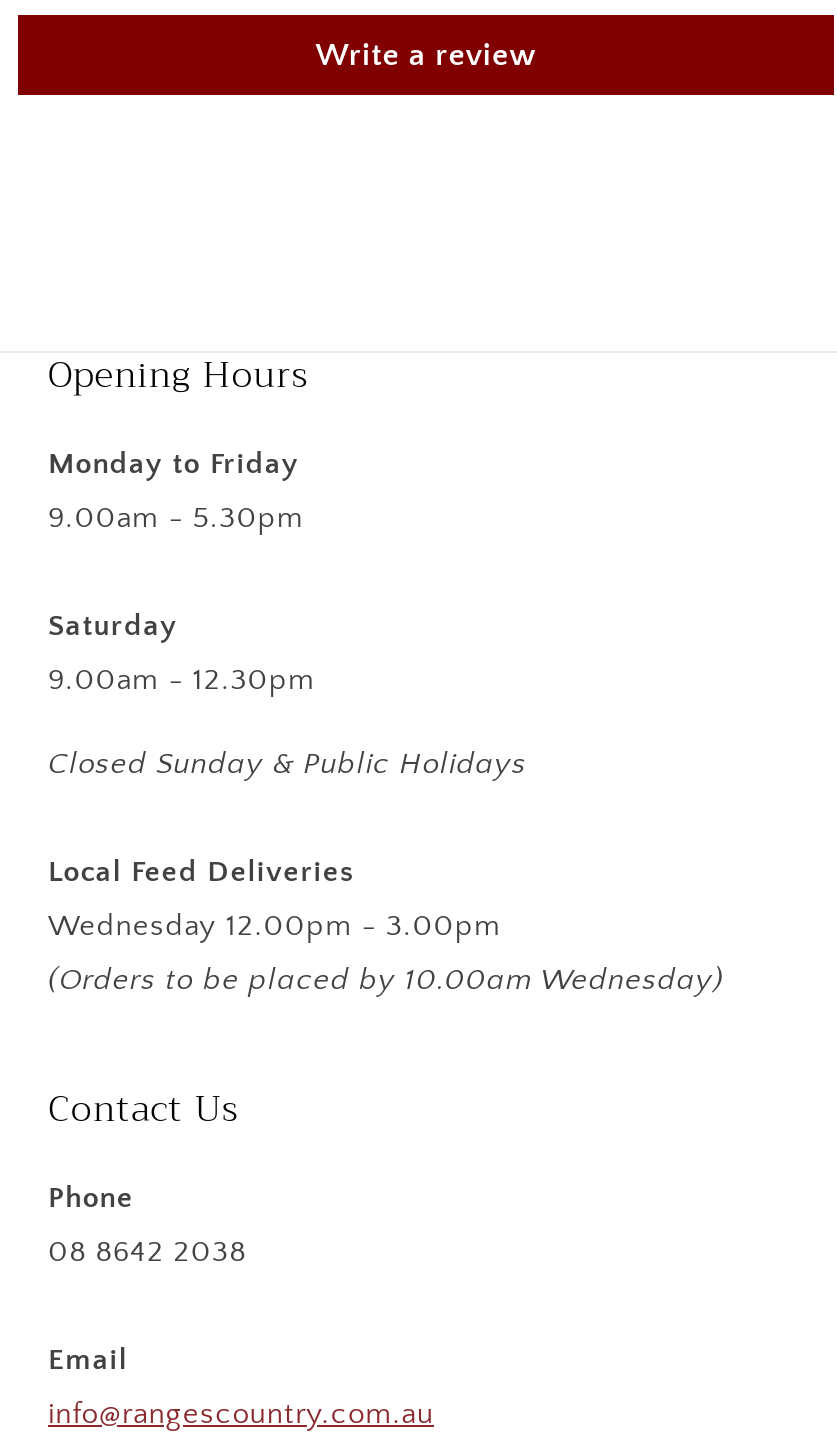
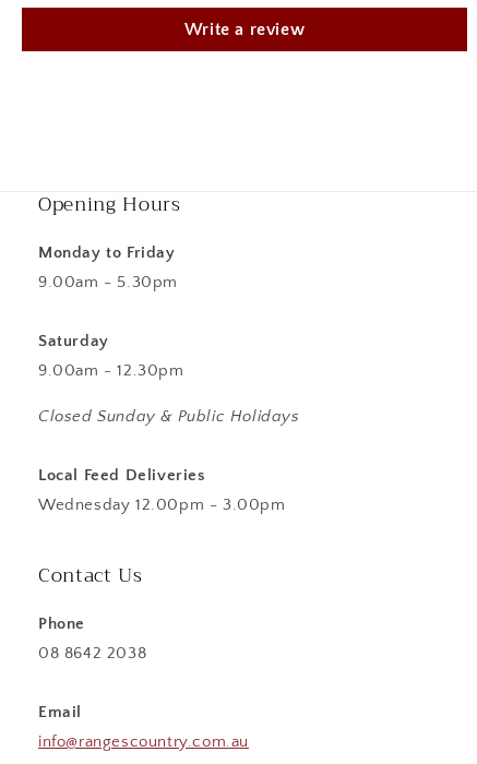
[48,963,724,997] (Orders to be placed by 10.00am Wednesday) -> none

